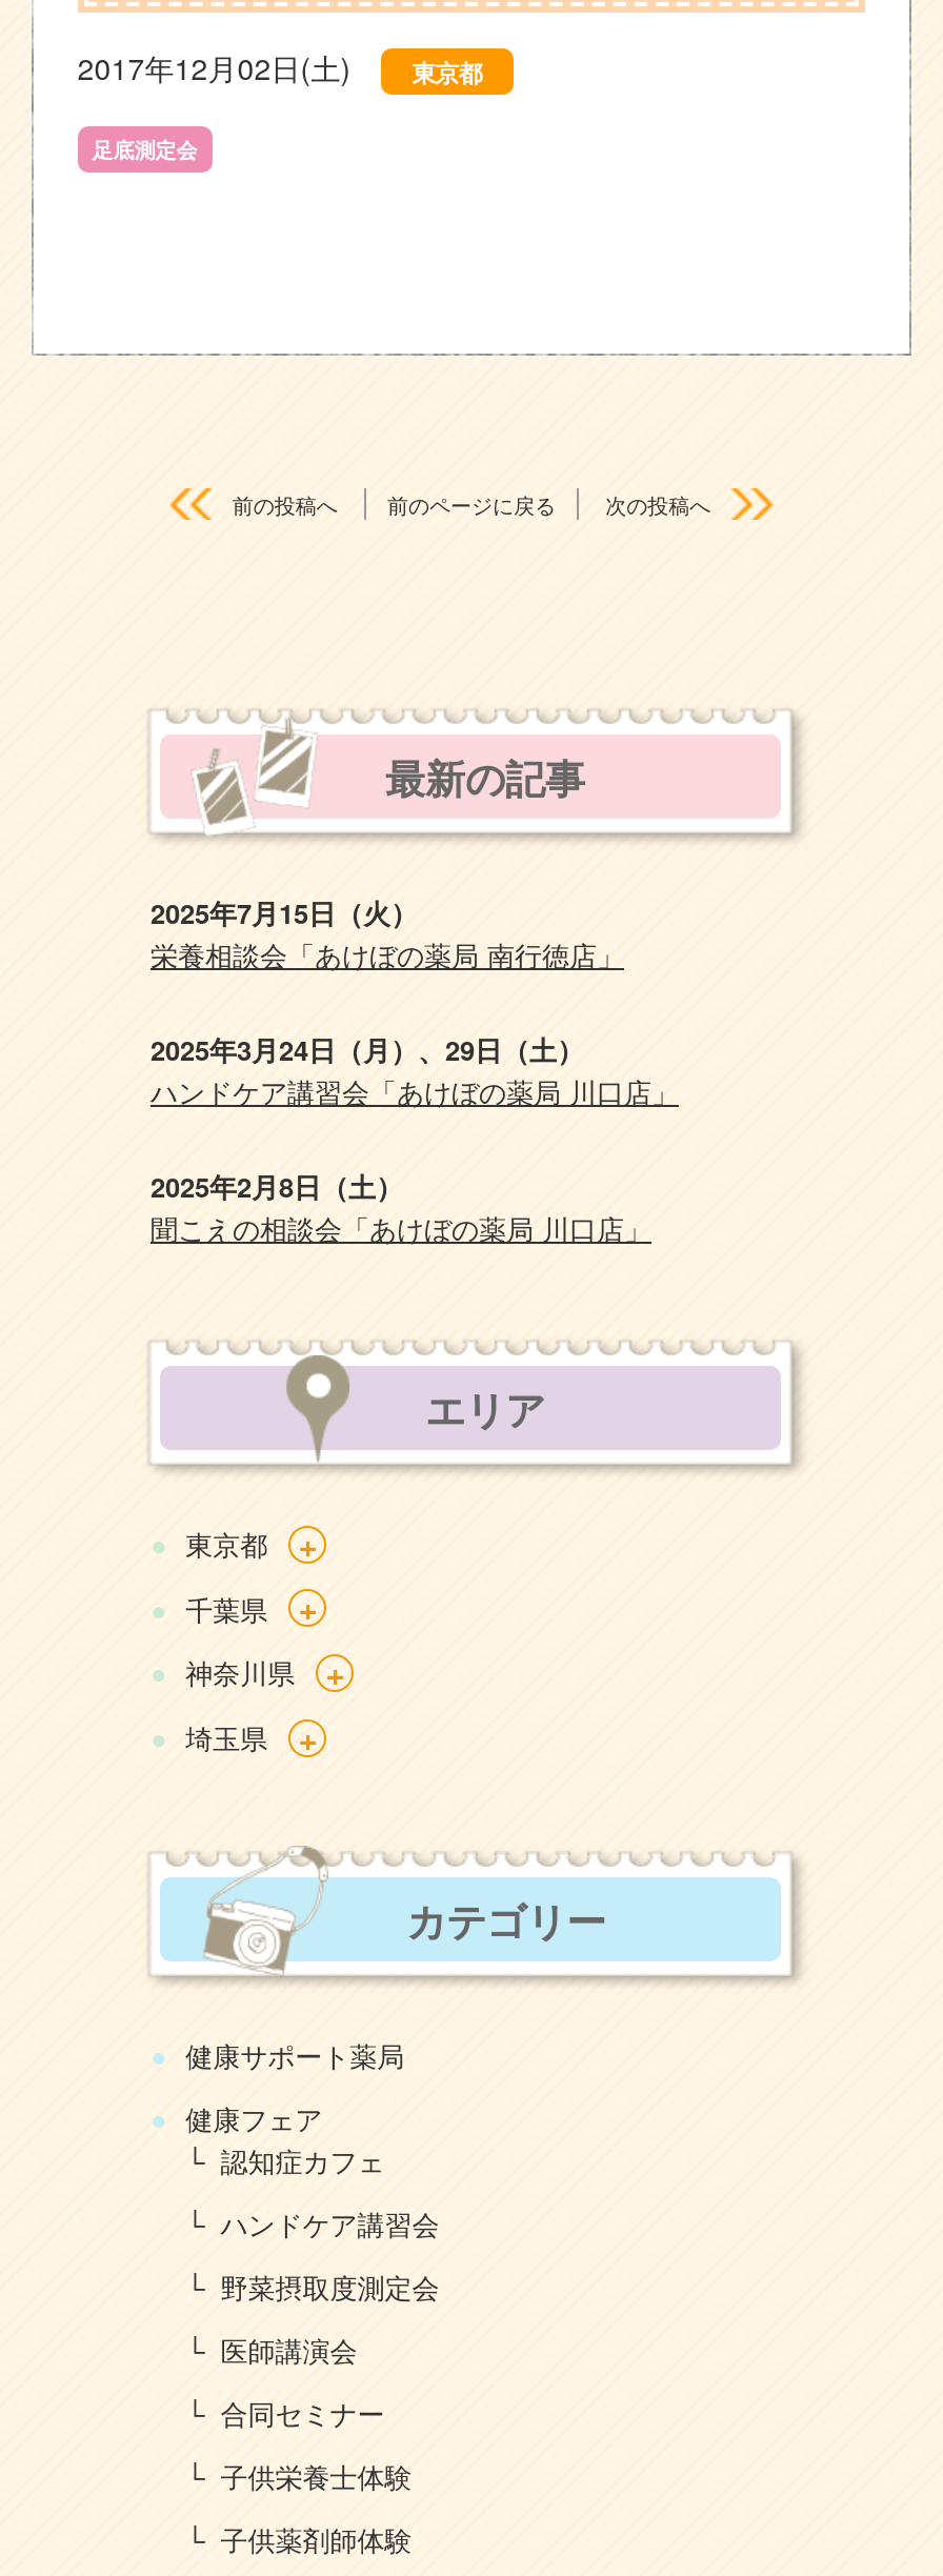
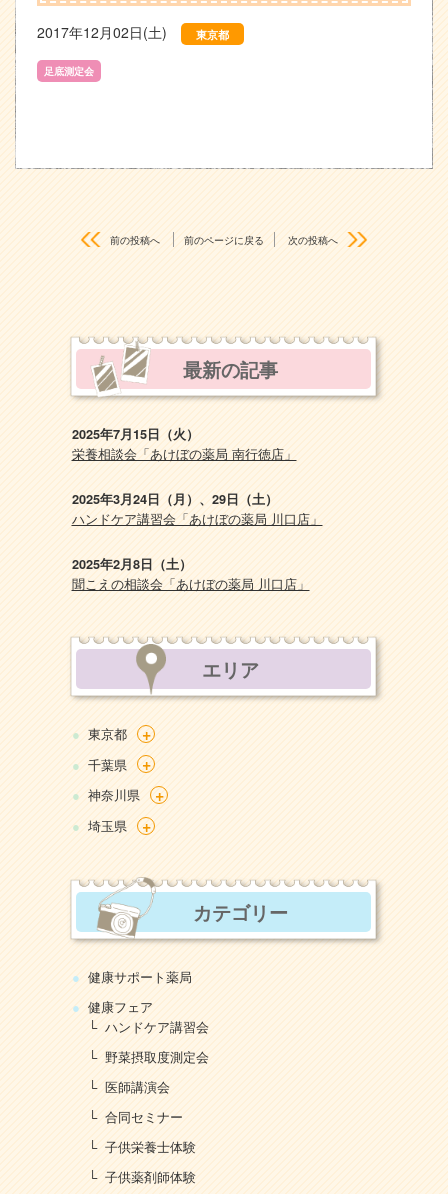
[221,2140,385,2180] 認知症カフェ -> none

